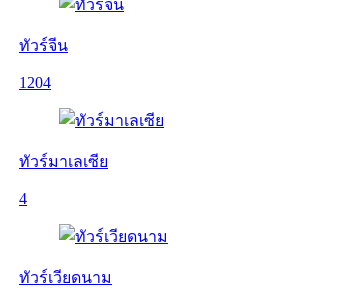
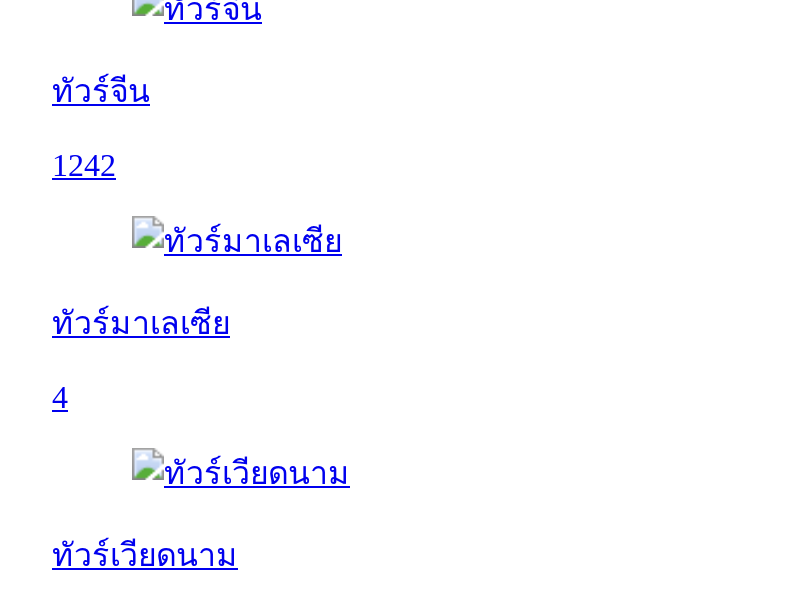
[19,74,51,91] 1204 -> [52,148,116,182] 1242

